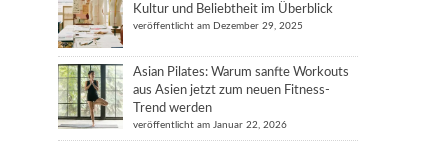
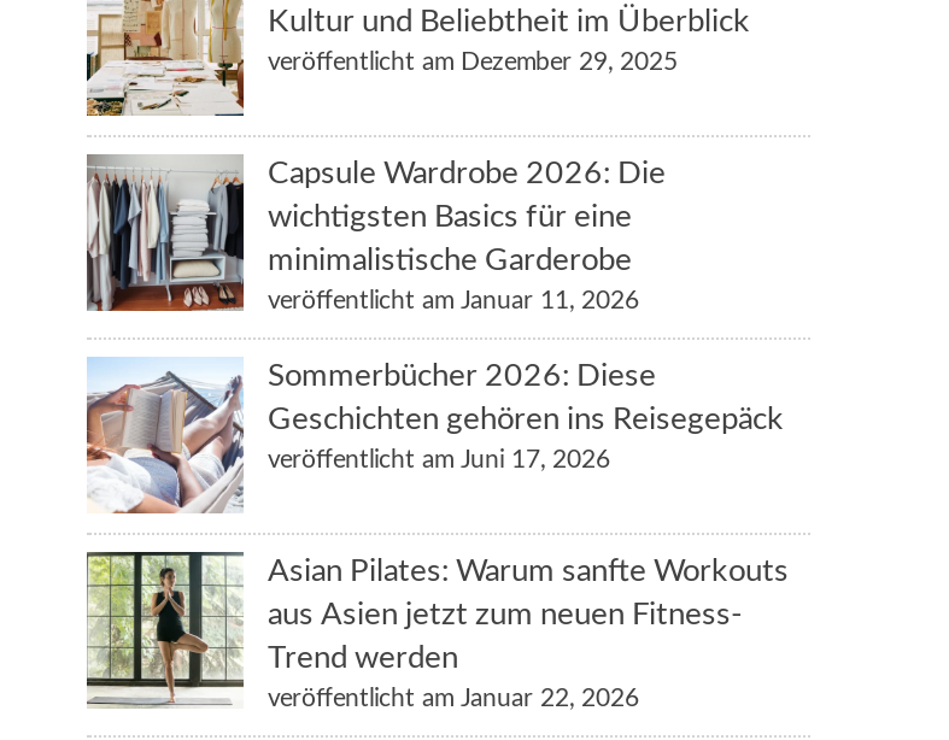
none -> [84,154,784,472] [image] | Capsule Wardrobe 2026: Die | wichtigsten Basics für eine | minimalistische Garderobe | veröffentlicht am Januar 11, 2026 | Sommerbücher 2026: Diese | Geschichten gehören ins Reisegepäck | veröffentlicht am Juni 17, 2026
none -> [84,357,244,513] [image]

